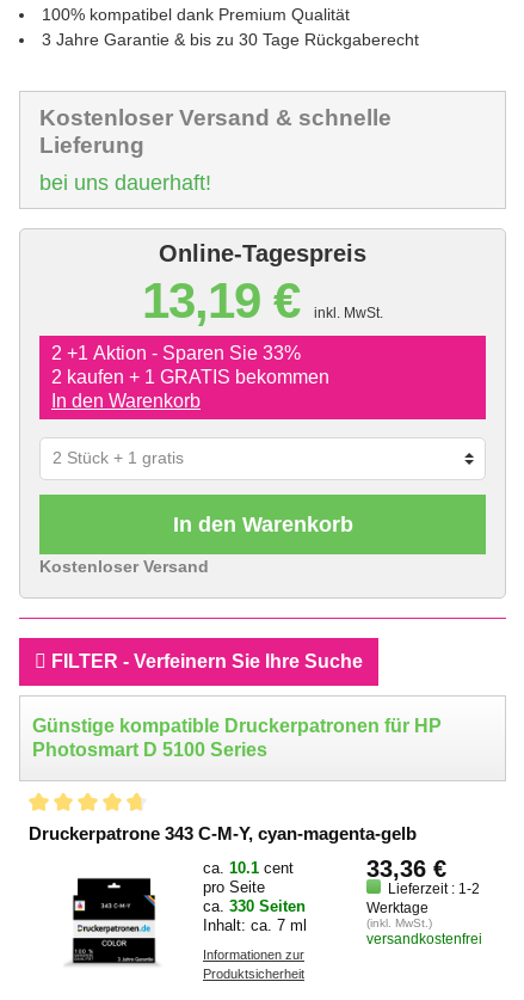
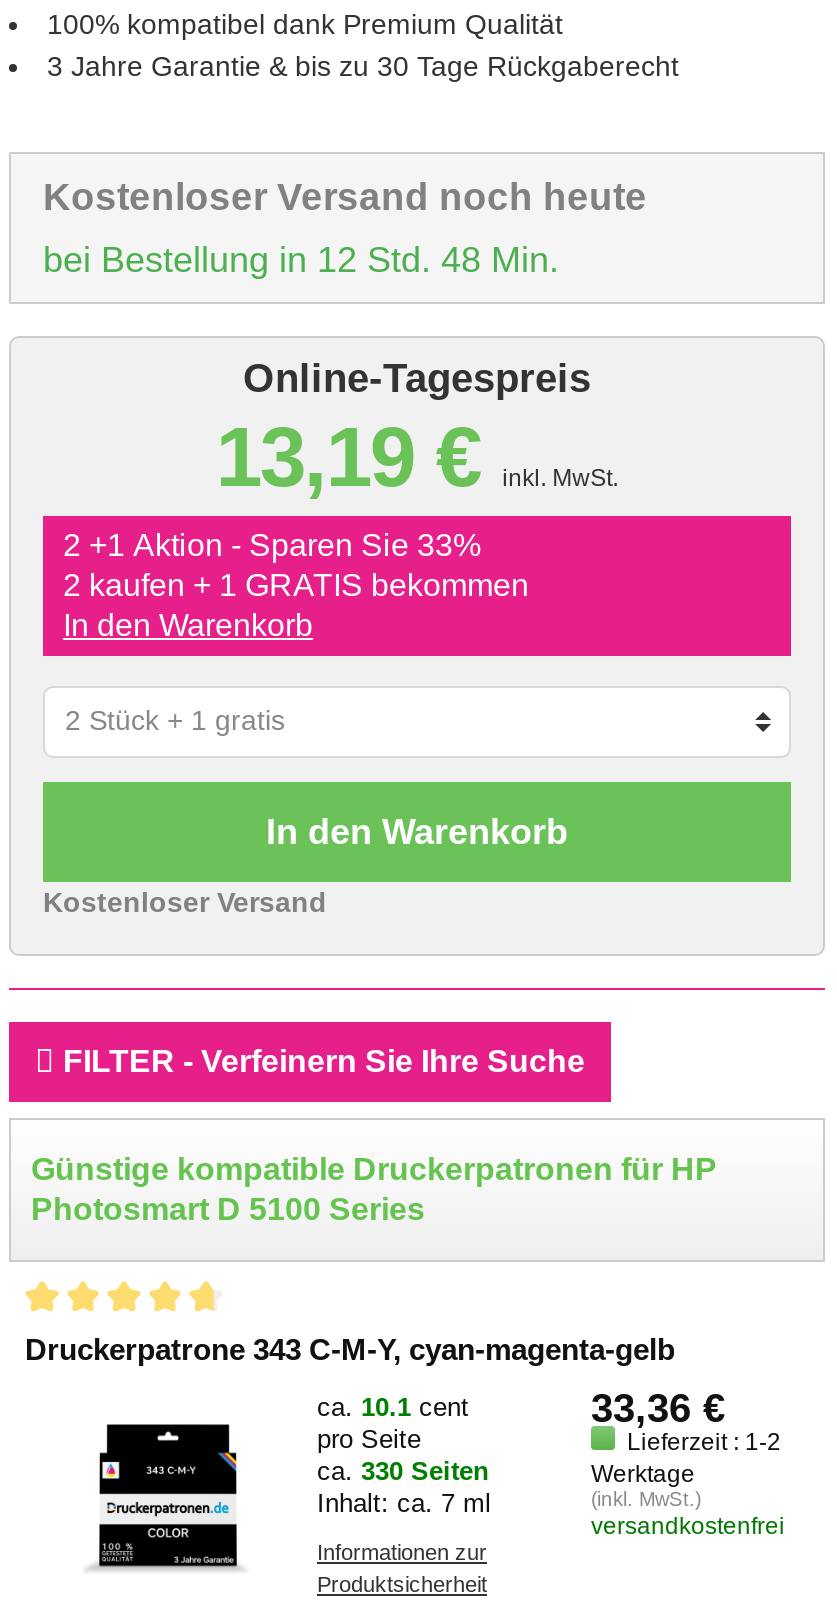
[39,105,392,157] Kostenloser Versand & schnelle | Lieferung -> [43,175,647,217] Kostenloser Versand noch heute
[39,170,211,194] bei uns dauerhaft! -> [43,239,559,279] bei Bestellung in 12 Std. 48 Min.

